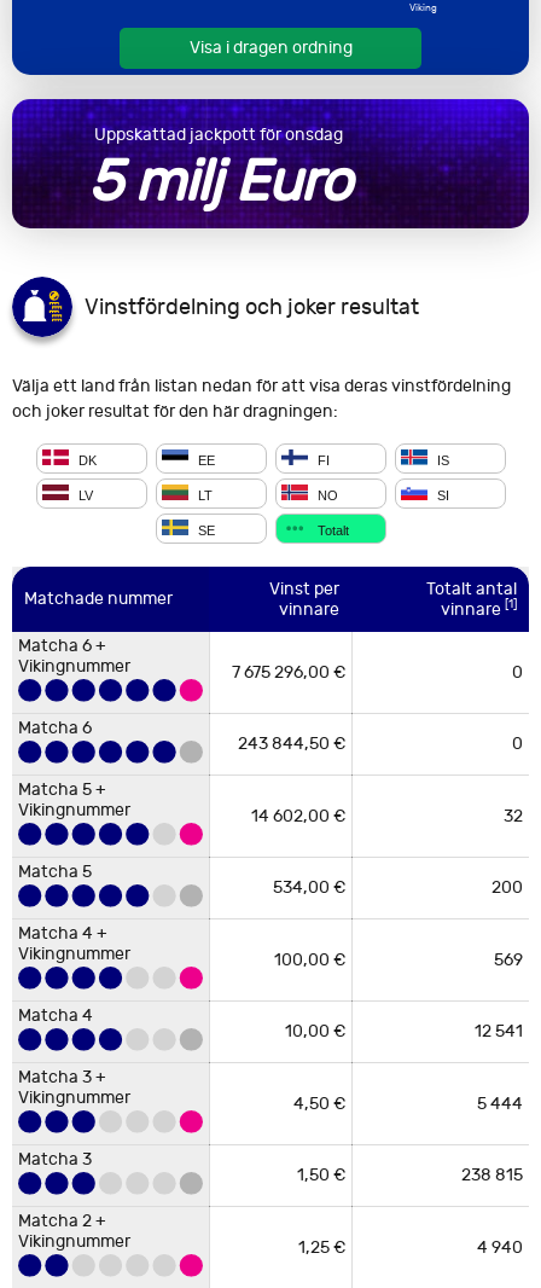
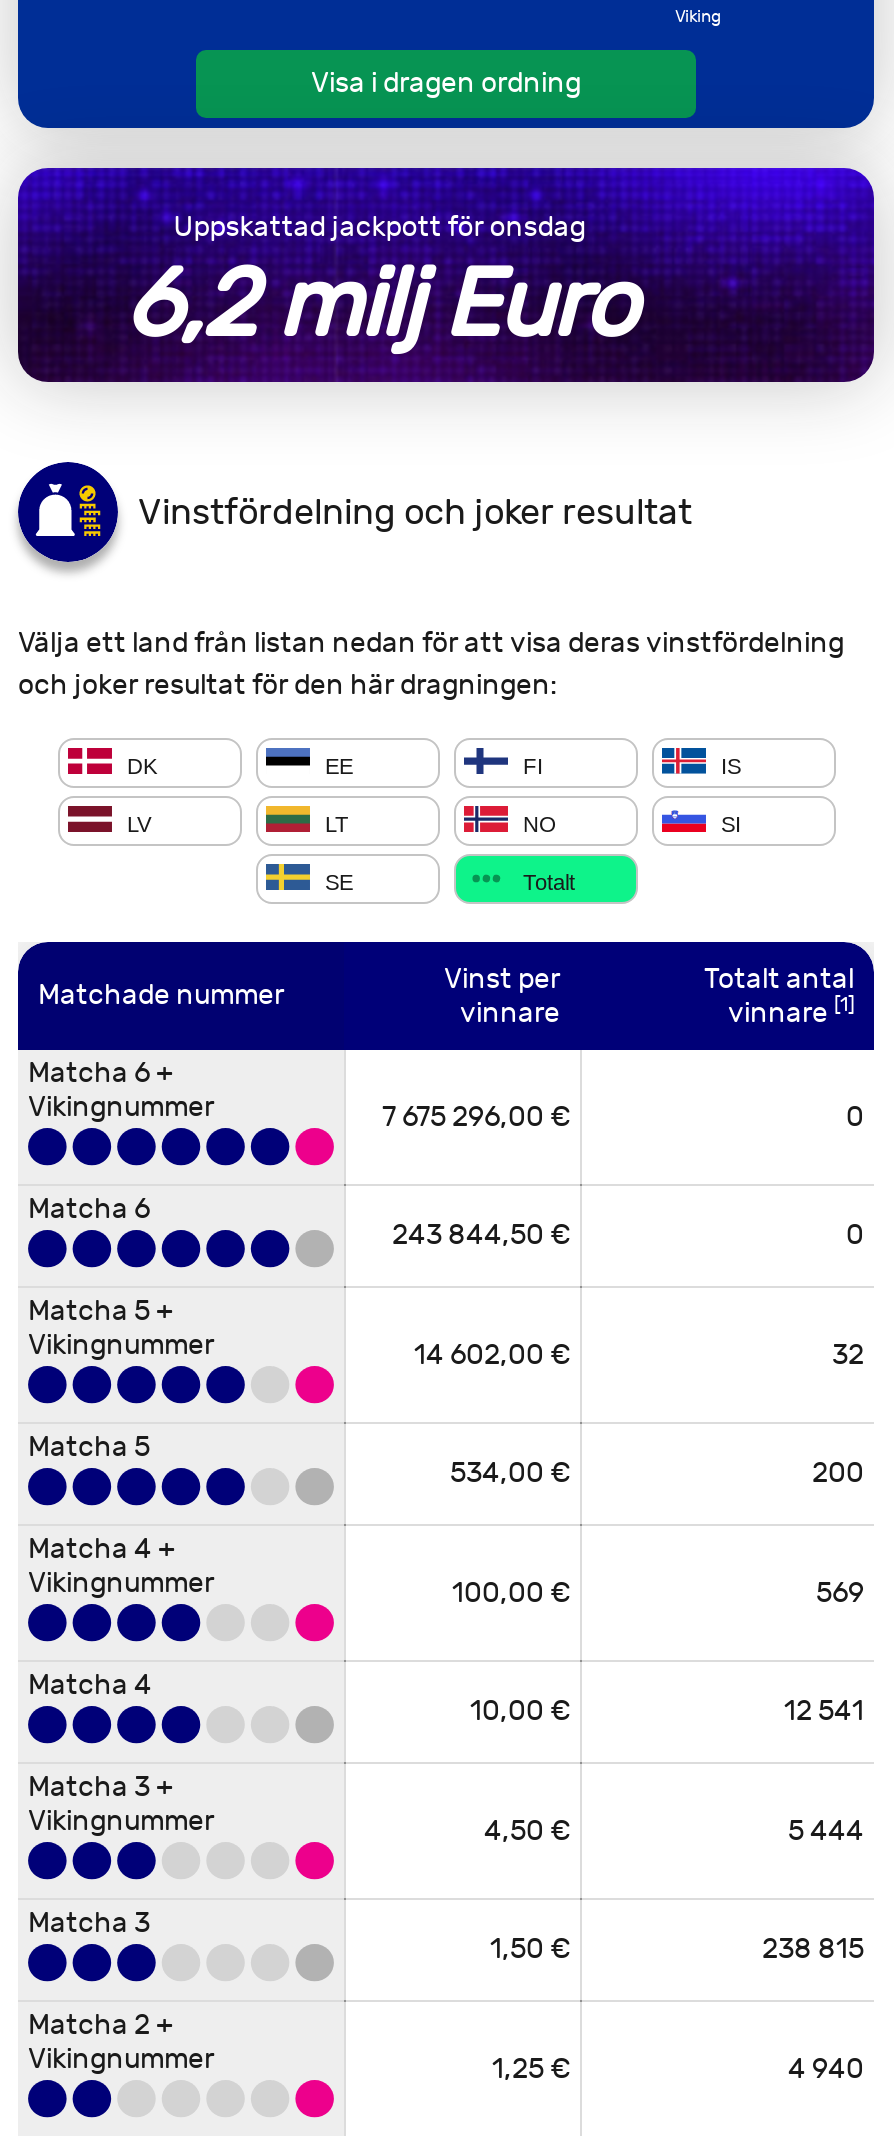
[88,146,350,215] 5 milj Euro -> [124,246,634,360] 6,2 milj Euro

